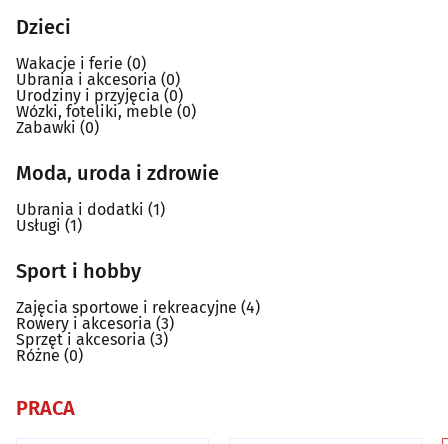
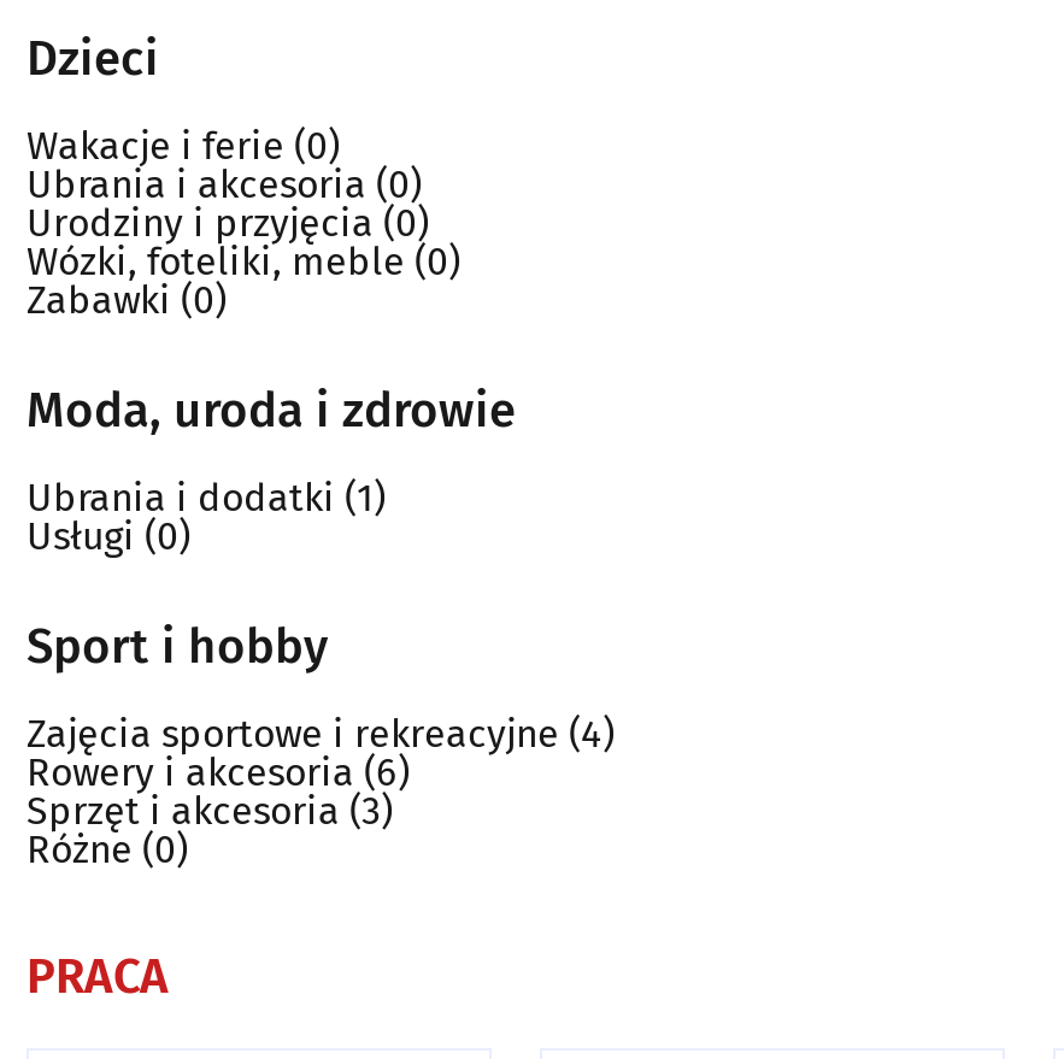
[16,215,82,234] Usługi (1) -> [27,514,190,560] Usługi (0)
[16,313,174,332] Rowery i akcesoria (3) -> [27,751,410,796] Rowery i akcesoria (6)

